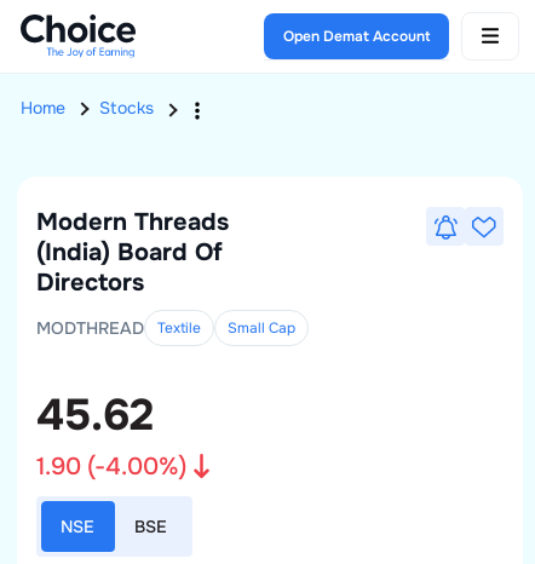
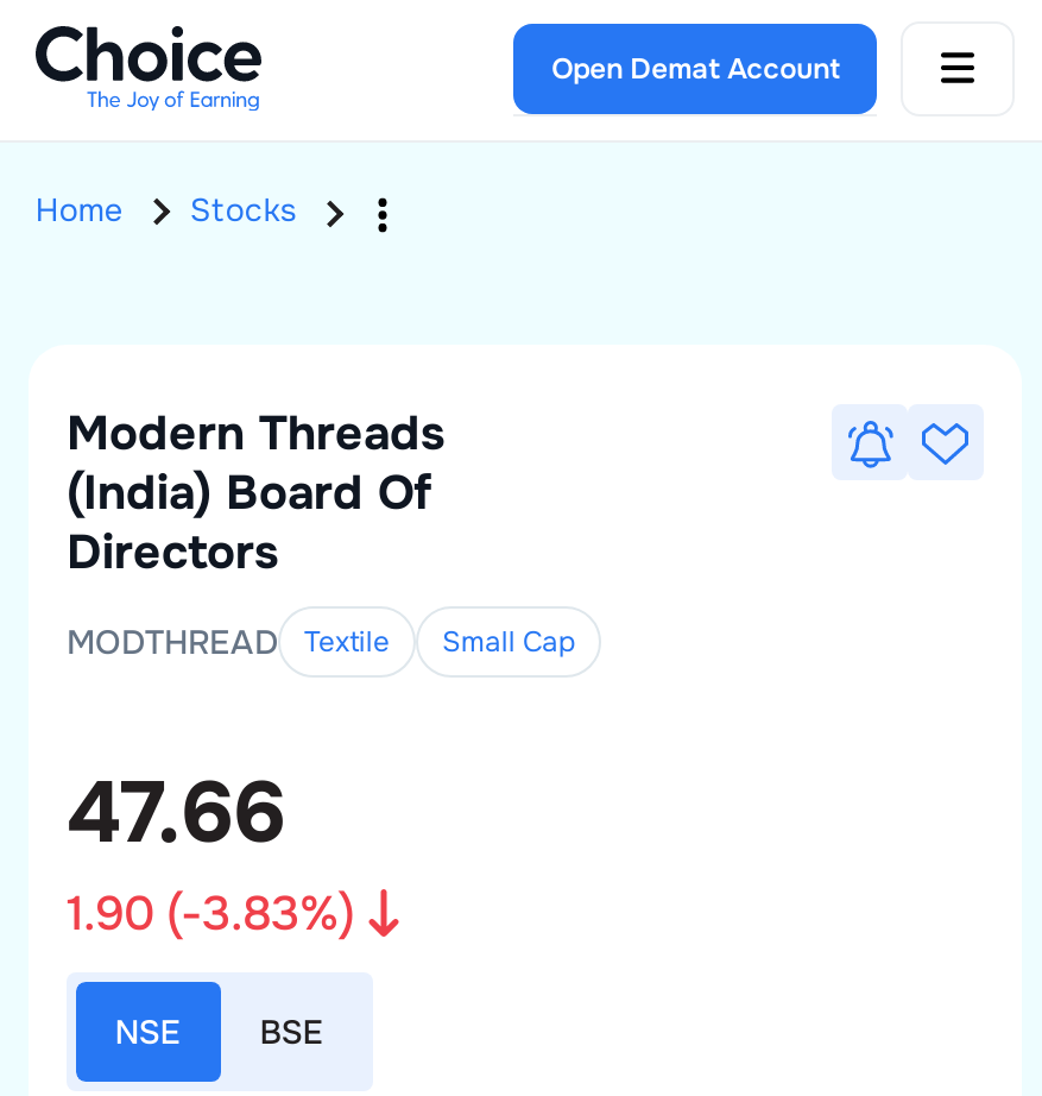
[36,387,154,443] 45.62 -> [67,758,285,868] 47.66
[36,451,186,482] 1.90 (-4.00%) -> [67,884,354,944] 1.90 (-3.83%)

